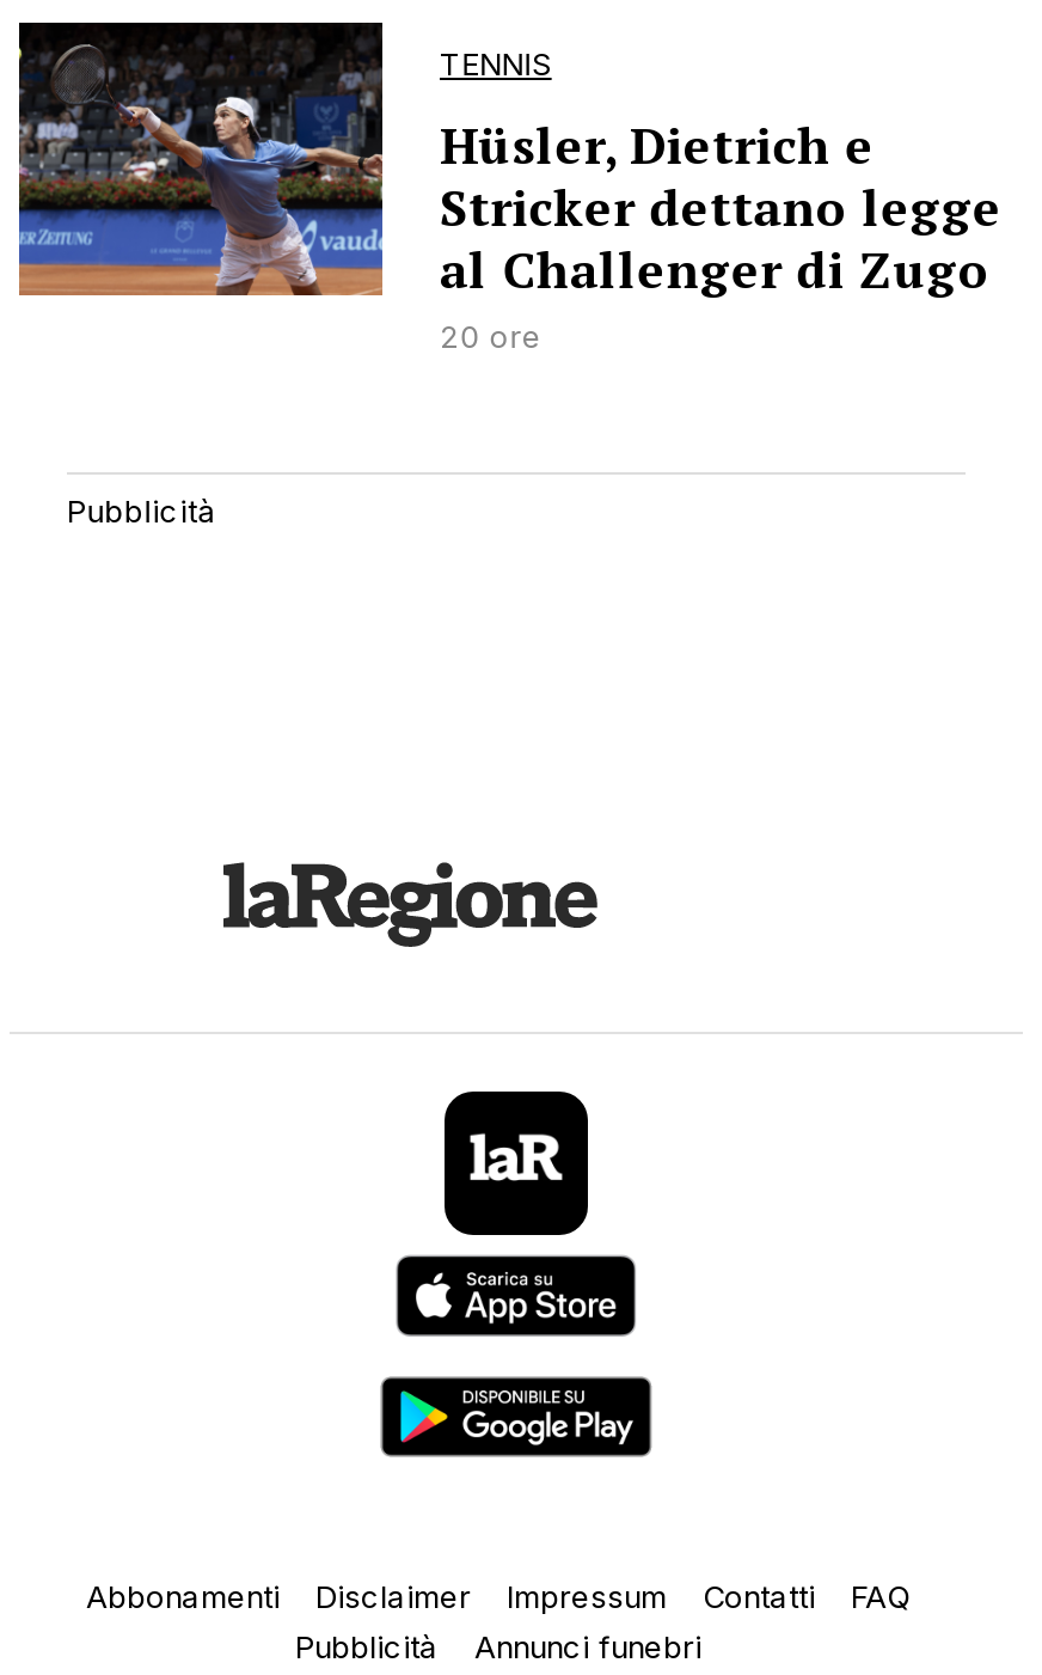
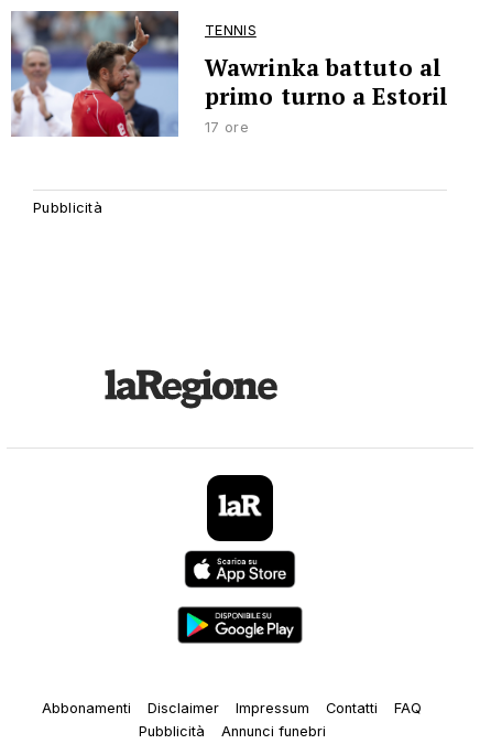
[17,20,1002,356] [image] | Hüsler, Dietrich e | Stricker dettano legge | al Challenger di Zugo | 20 ore -> [11,10,448,138] [image] | Wawrinka battuto al | primo turno a Estoril | 17 ore

